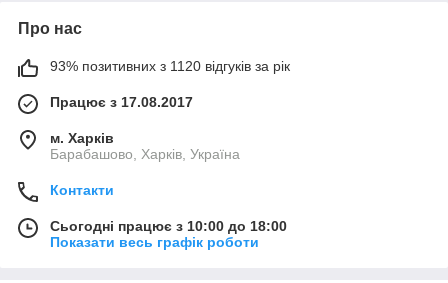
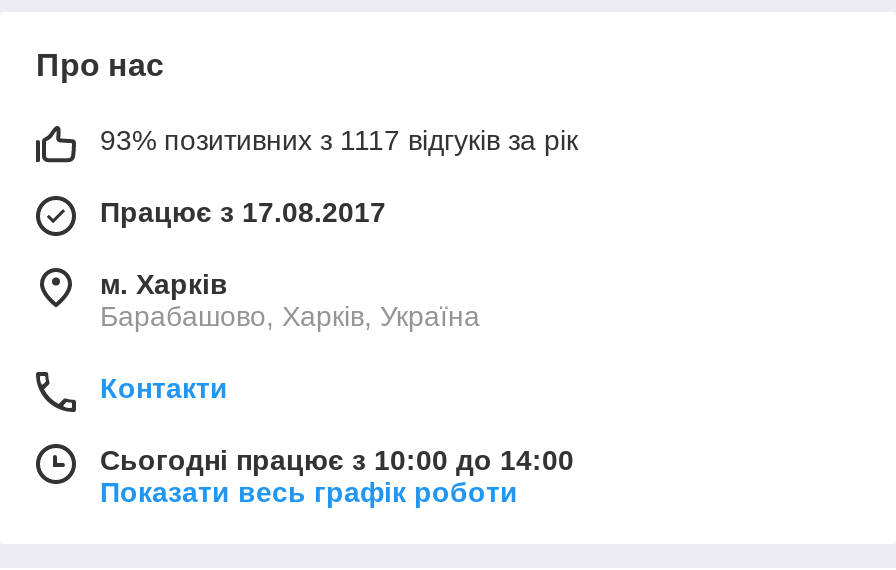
[50,58,290,74] 93% позитивних з 1120 відгуків за рік -> [100,124,578,156] 93% позитивних з 1117 відгуків за рік
[50,218,287,234] Сьогодні працює з 10:00 до 18:00 -> [100,444,574,476] Сьогодні працює з 10:00 до 14:00

